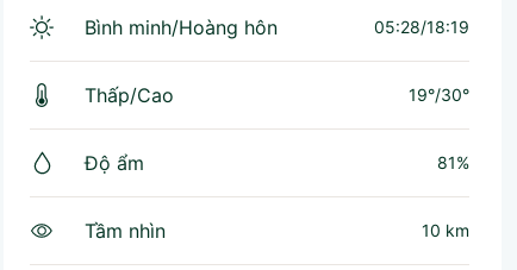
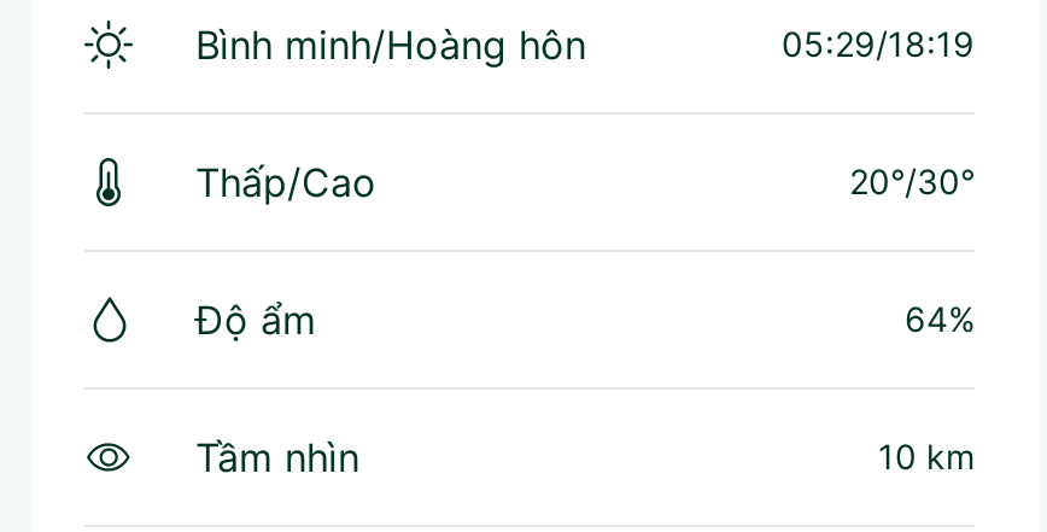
[374,17,469,37] 05:28/18:19 -> [782,23,975,64] 05:29/18:19
[409,84,469,105] 19°/30° -> [849,160,975,201] 20°/30°
[437,152,469,172] 81% -> [905,298,975,339] 64%

